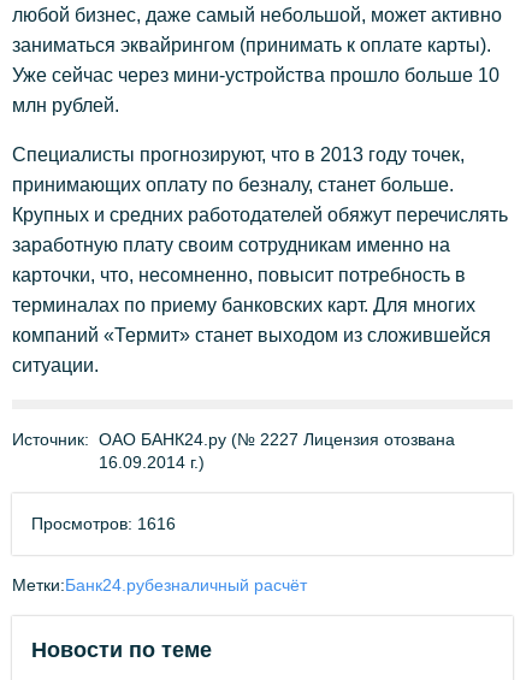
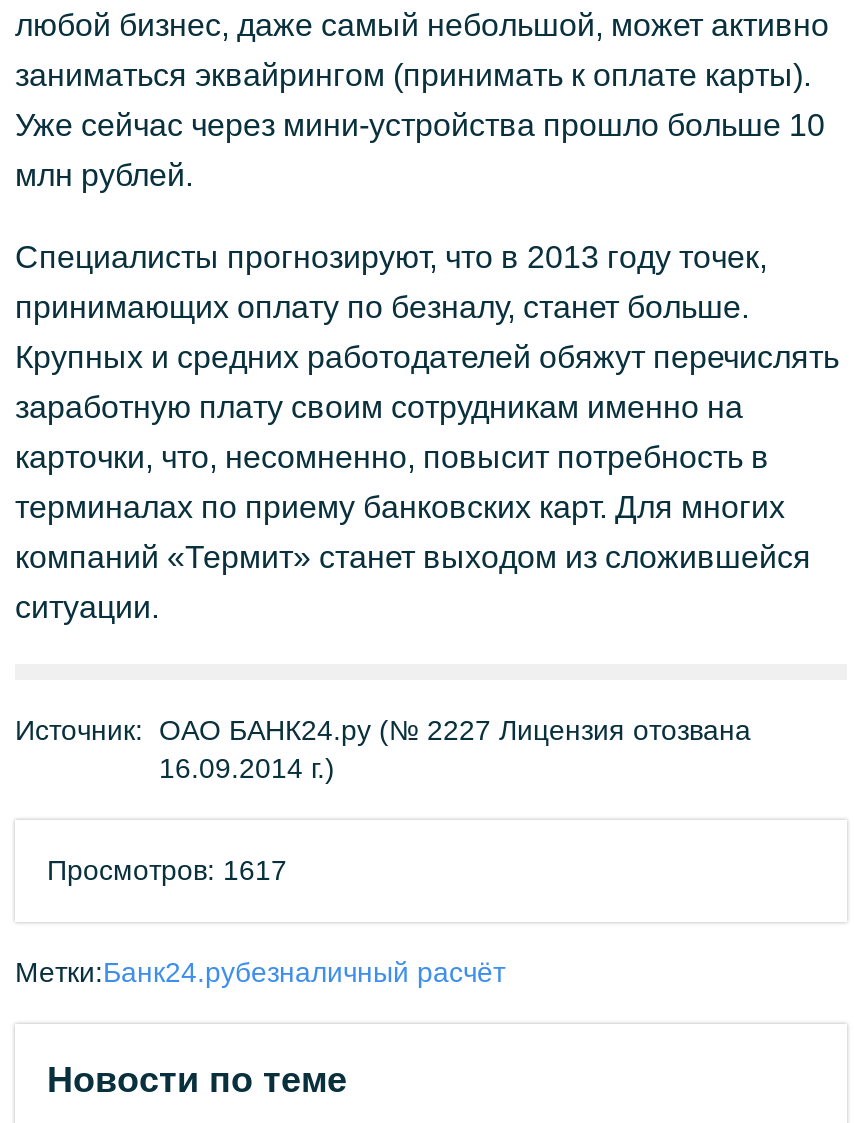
[31,514,176,533] Просмотров: 1616 -> [47,854,287,886] Просмотров: 1617

